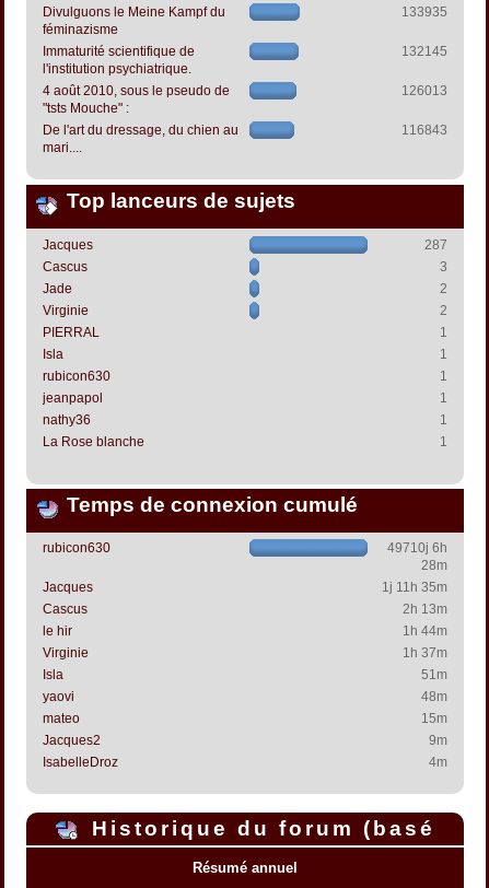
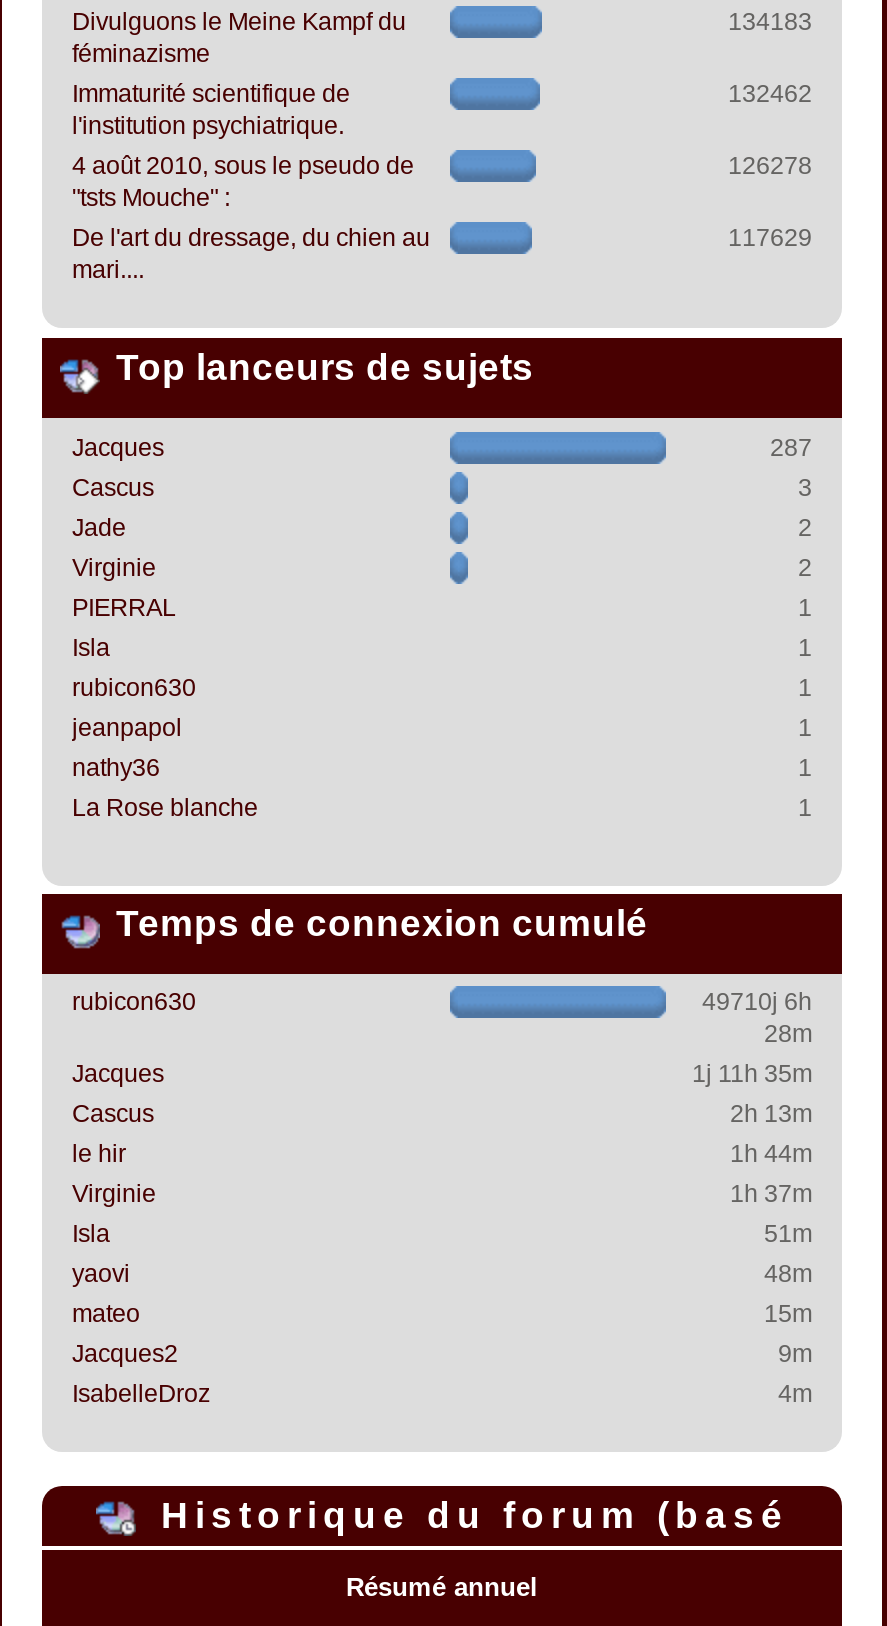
[401,4,447,20] 133935 -> [728,8,812,36] 134183
[401,44,447,59] 132145 -> [728,80,812,108] 132462
[401,83,447,99] 126013 -> [728,152,812,180] 126278
[401,123,447,138] 116843 -> [728,224,812,252] 117629

